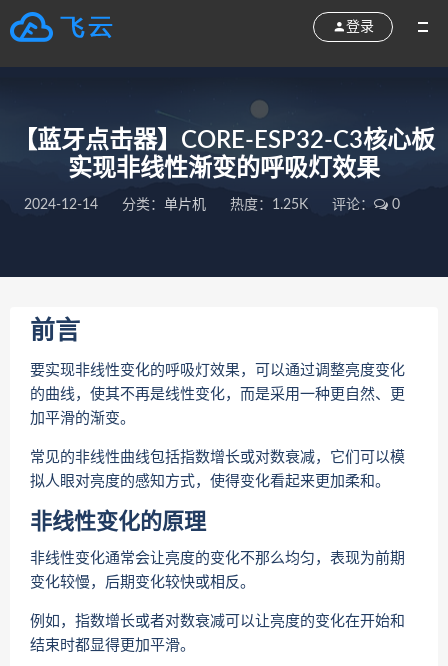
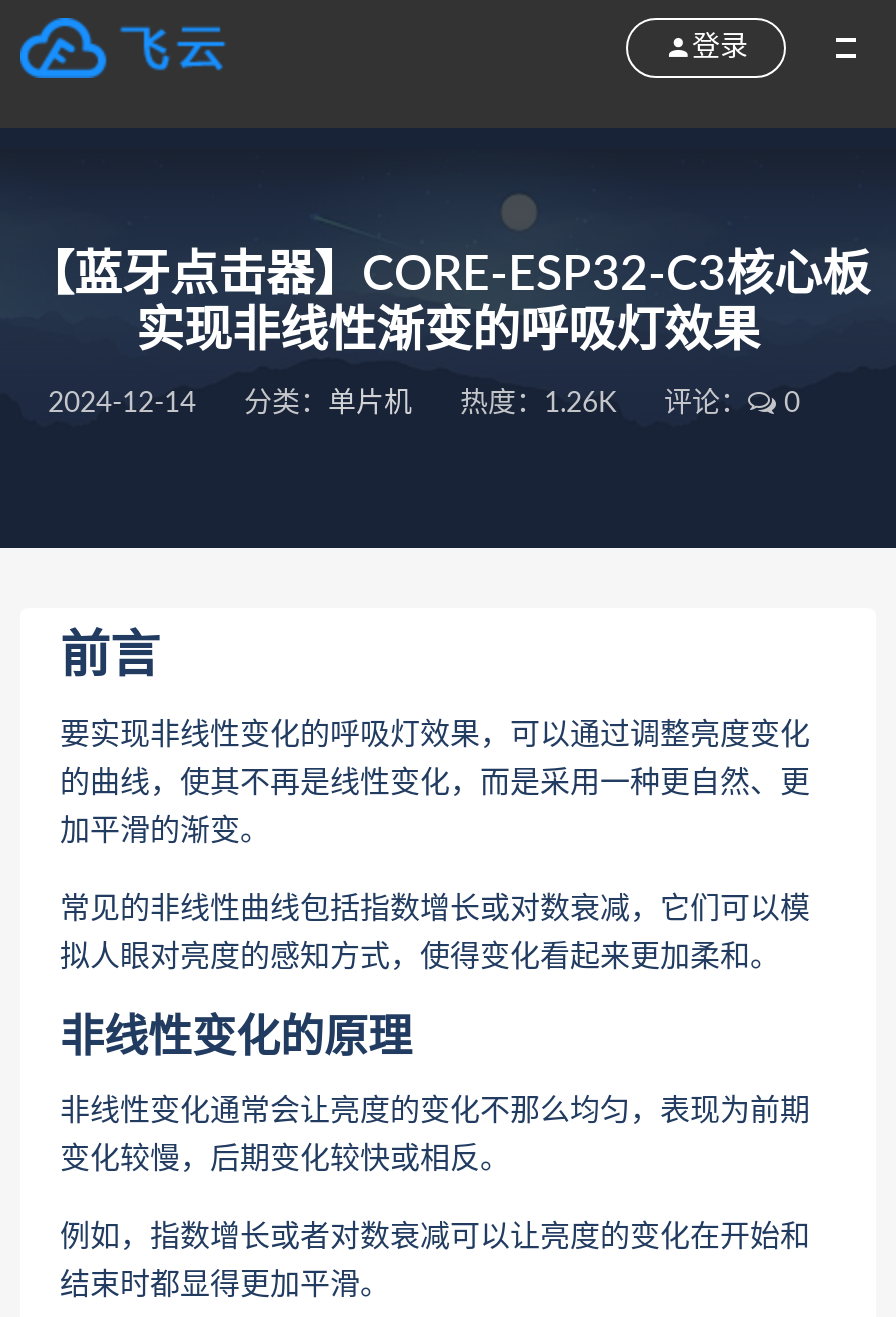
[24,198,400,212] 2024-12-14 分类：单片机 热度：1.25K 评论： 0 -> [48,390,800,418] 2024-12-14 分类：单片机 热度：1.26K 评论： 0

